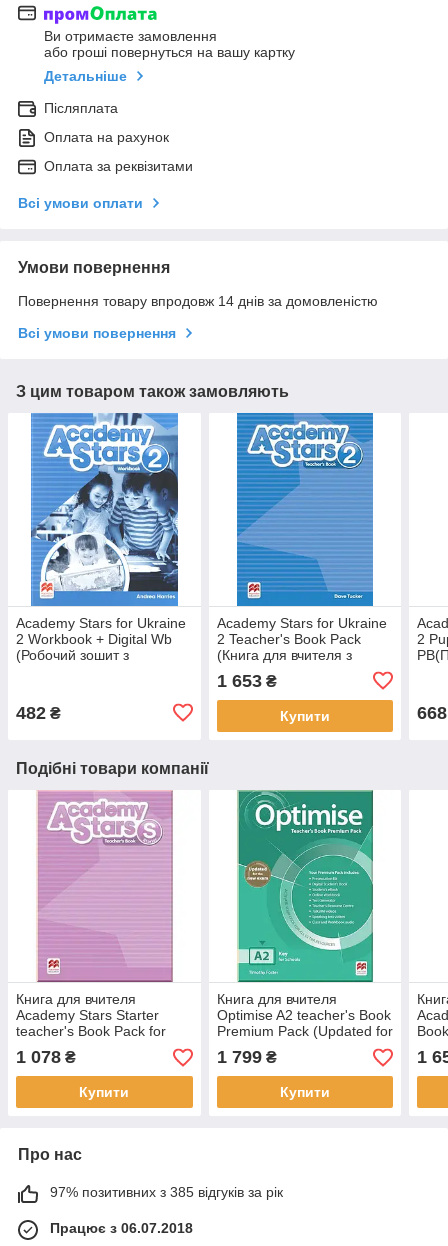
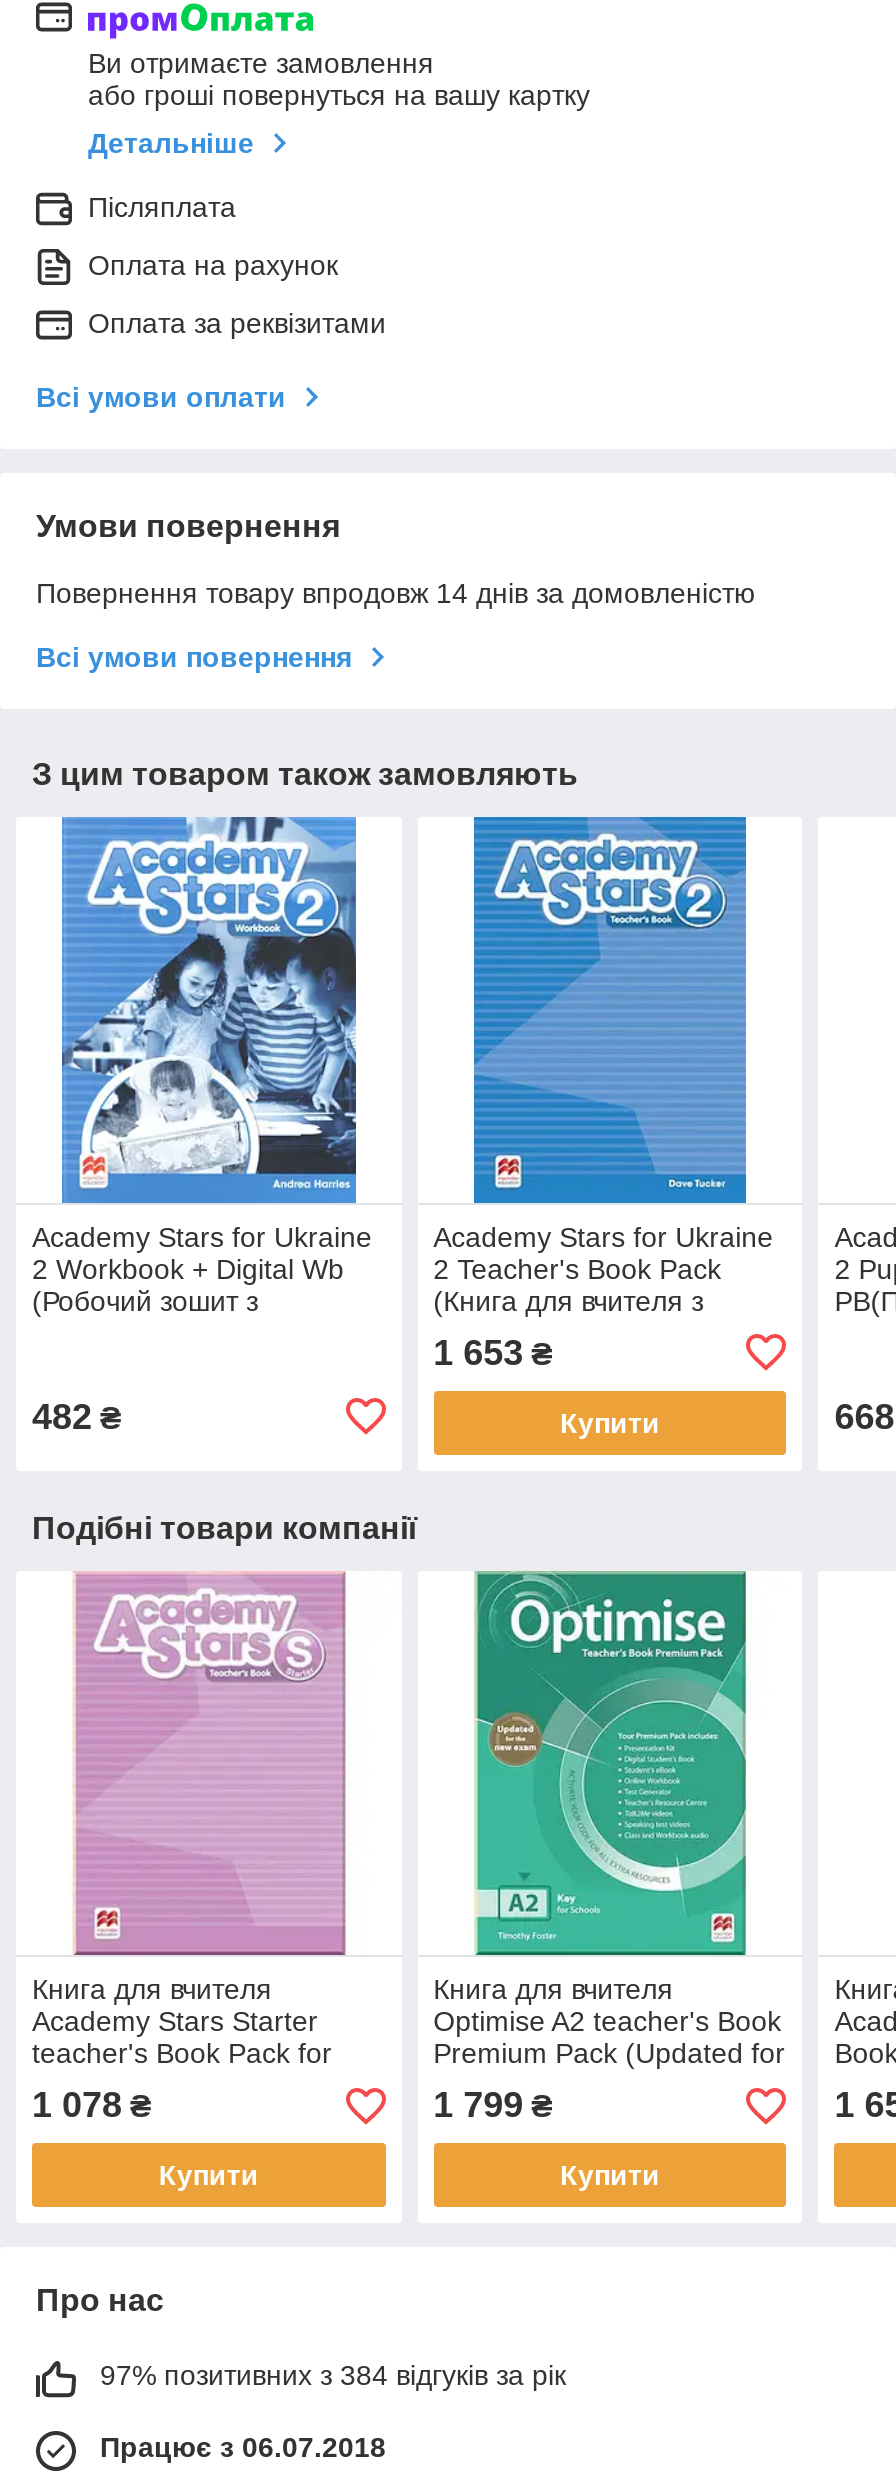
[50,1184,283,1200] 97% позитивних з 385 відгуків за рік -> [100,2360,566,2392] 97% позитивних з 384 відгуків за рік

